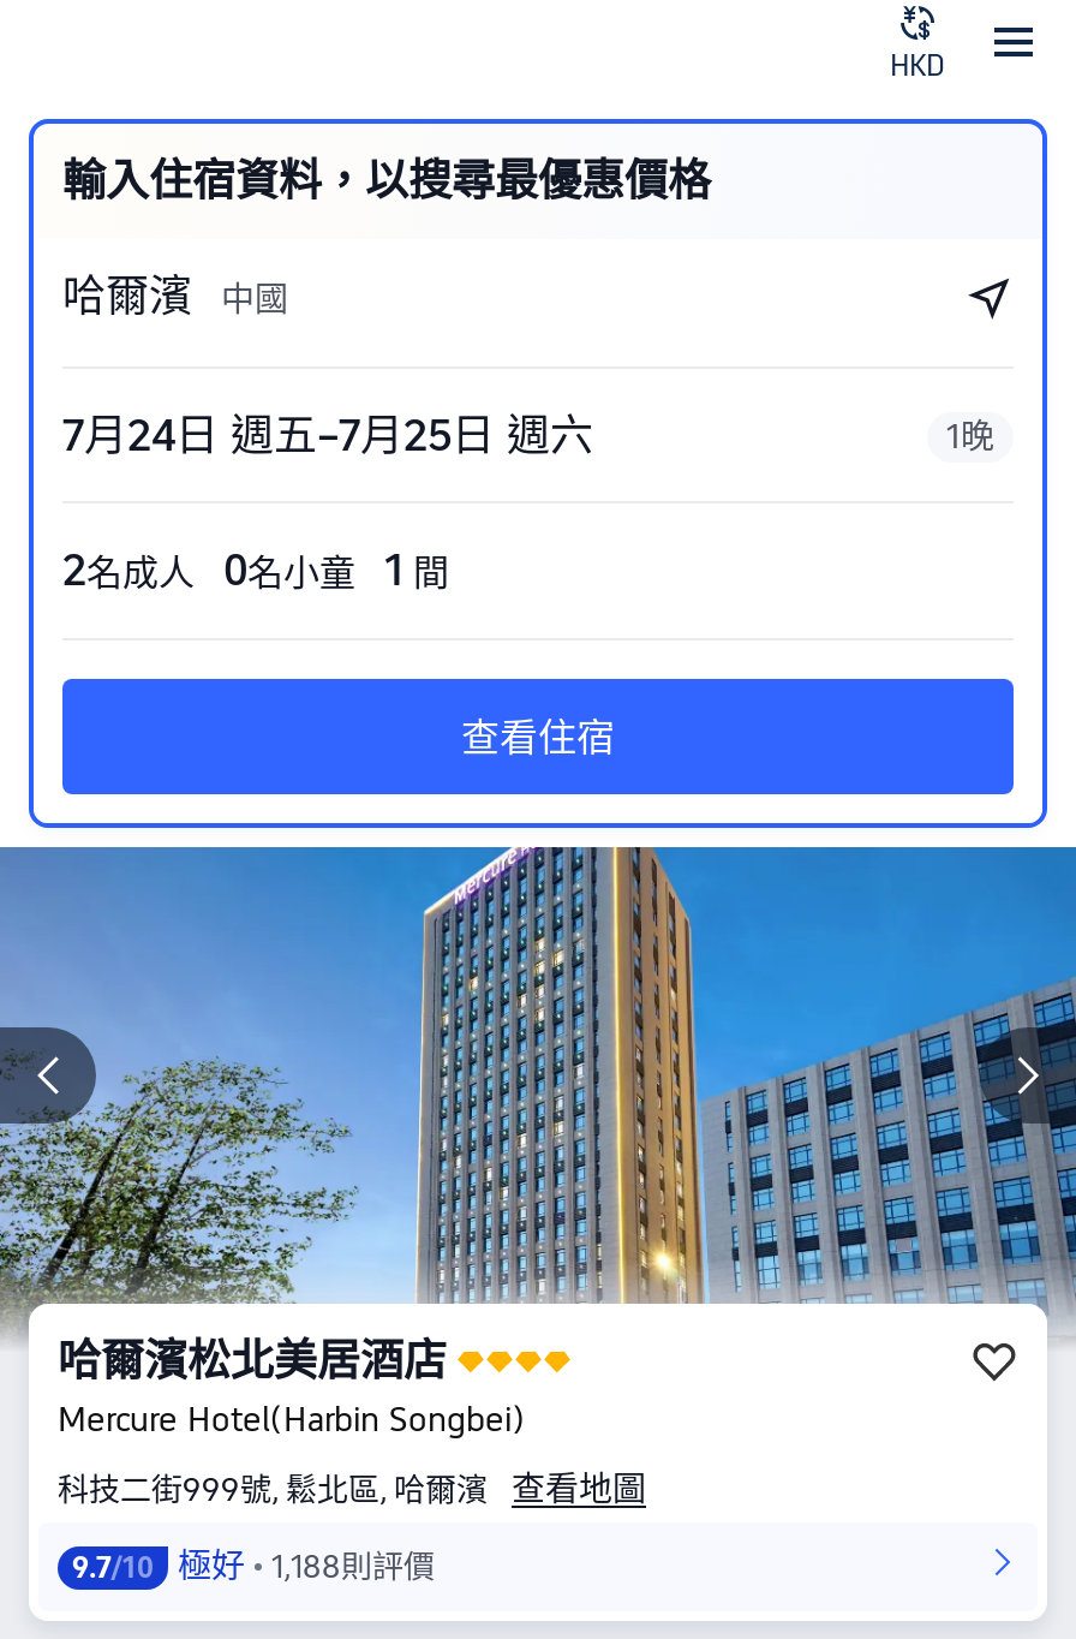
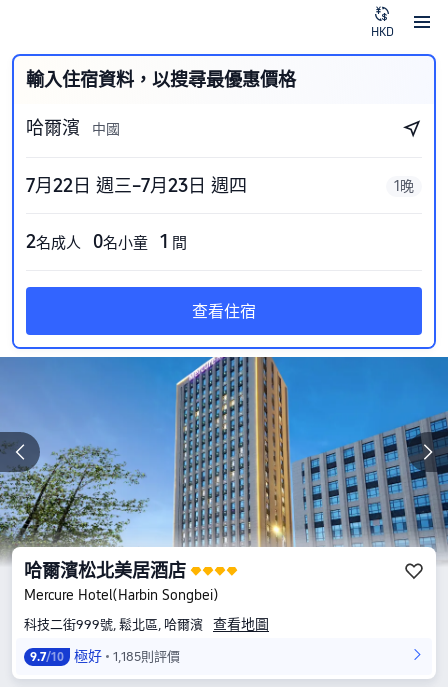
[62,410,593,460] 7月24日 週五–7月25日 週六 -> [26,175,247,196] 7月22日 週三–7月23日 週四
[72,1546,435,1585] 9.7/10 極好 1,188則評價 -> [30,648,180,664] 9.7/10 極好 1,185則評價

